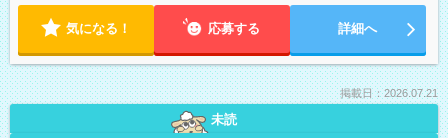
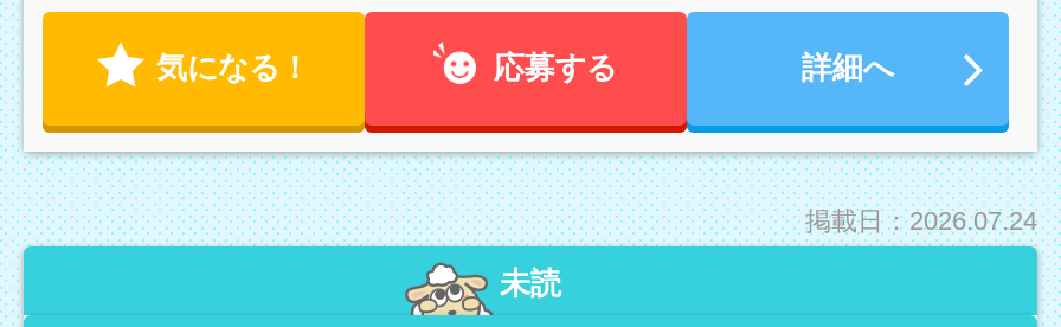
[340,87,438,99] 掲載日：2026.07.21 -> [805,206,1037,235] 掲載日：2026.07.24

